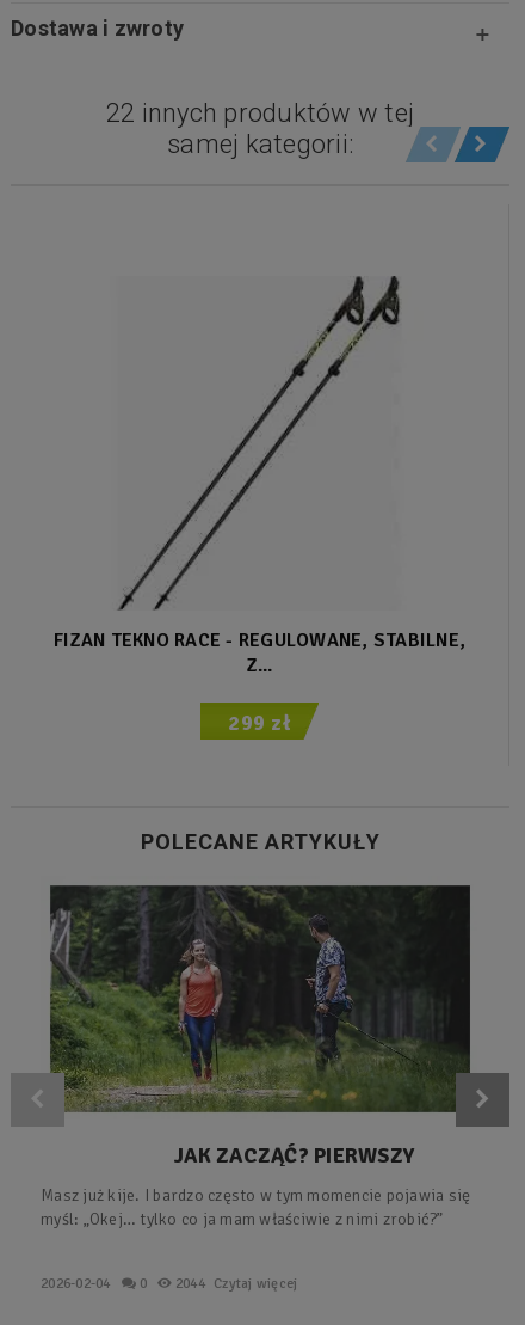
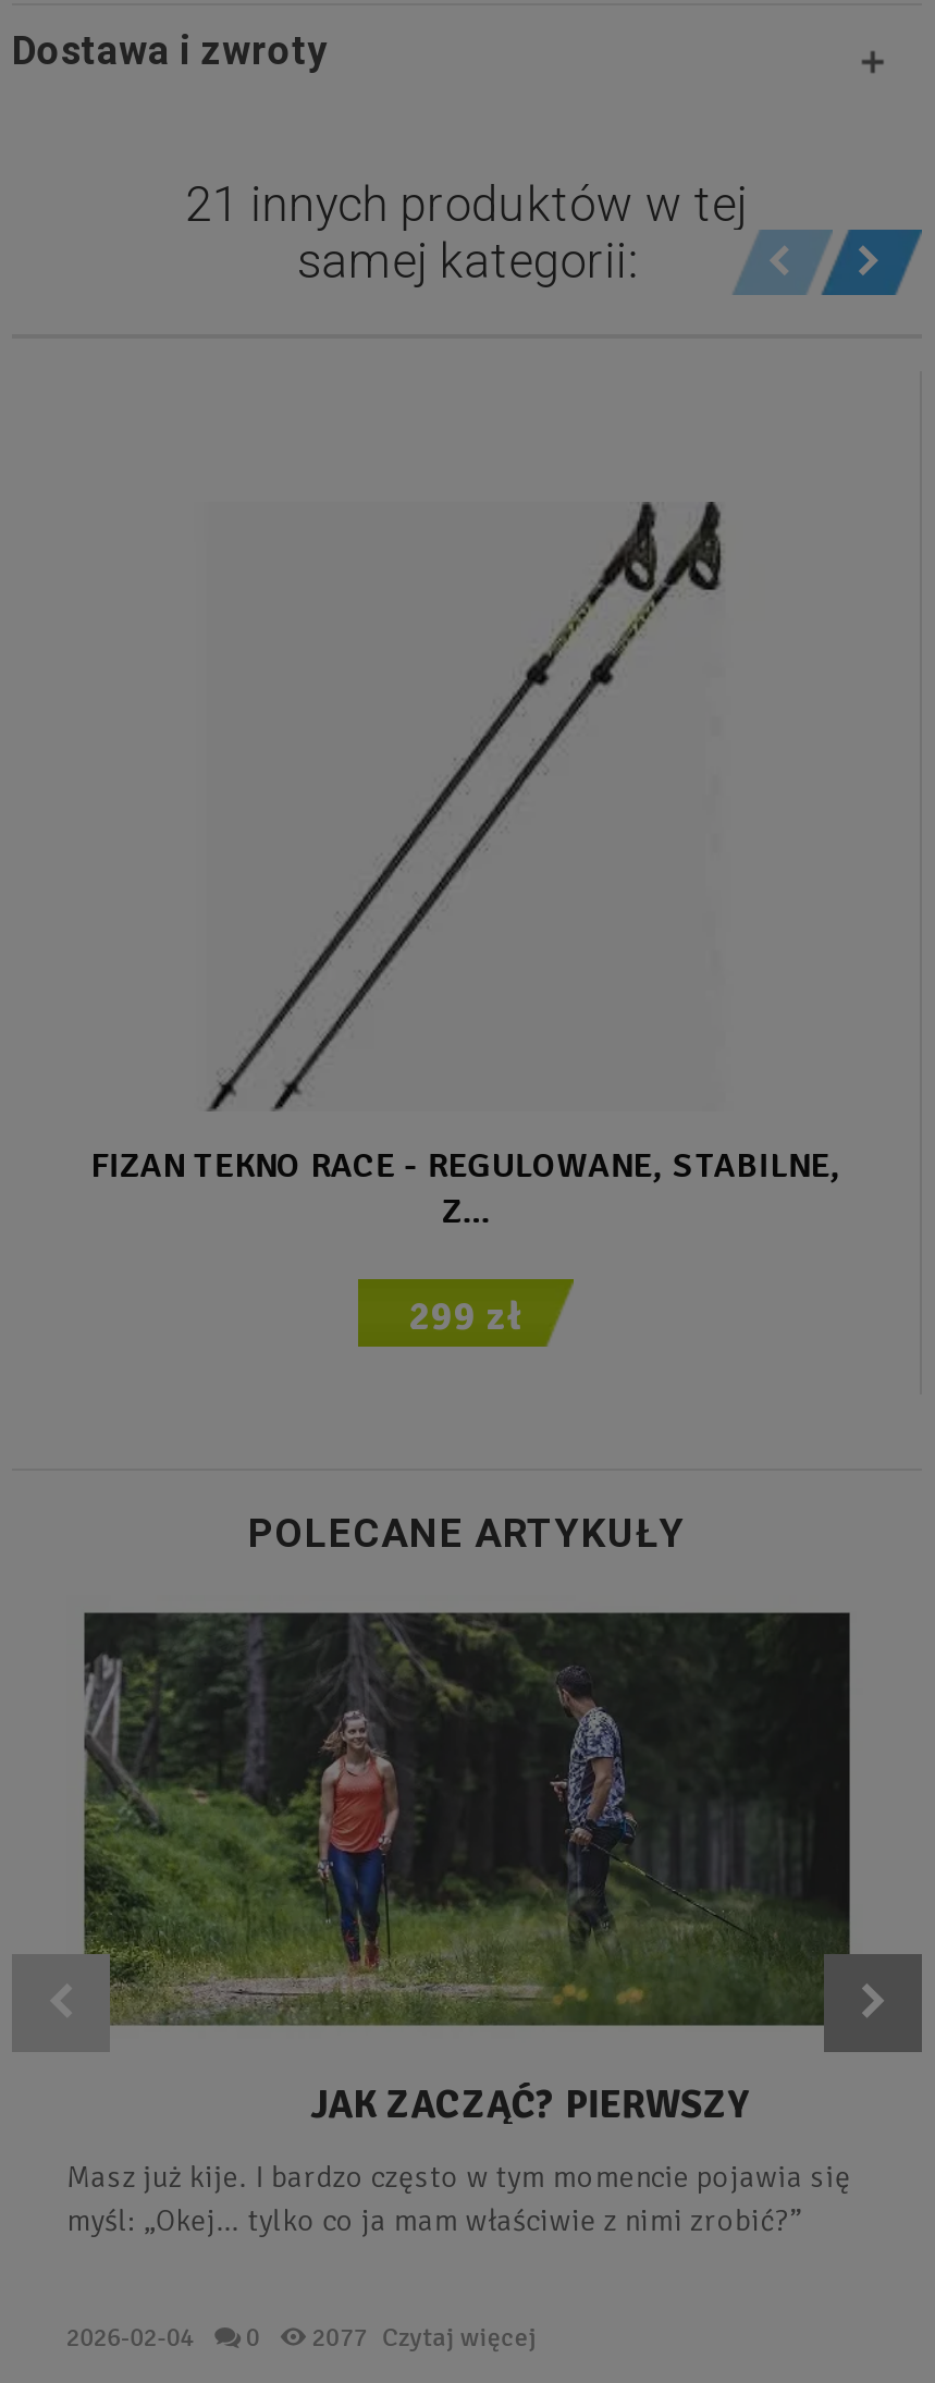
[106,97,414,127] 22 innych produktów w tej -> [186,177,748,231] 21 innych produktów w tej
[175,1275,297,1293] 2044 Czytaj więcej -> [312,2322,535,2355] 2077 Czytaj więcej

